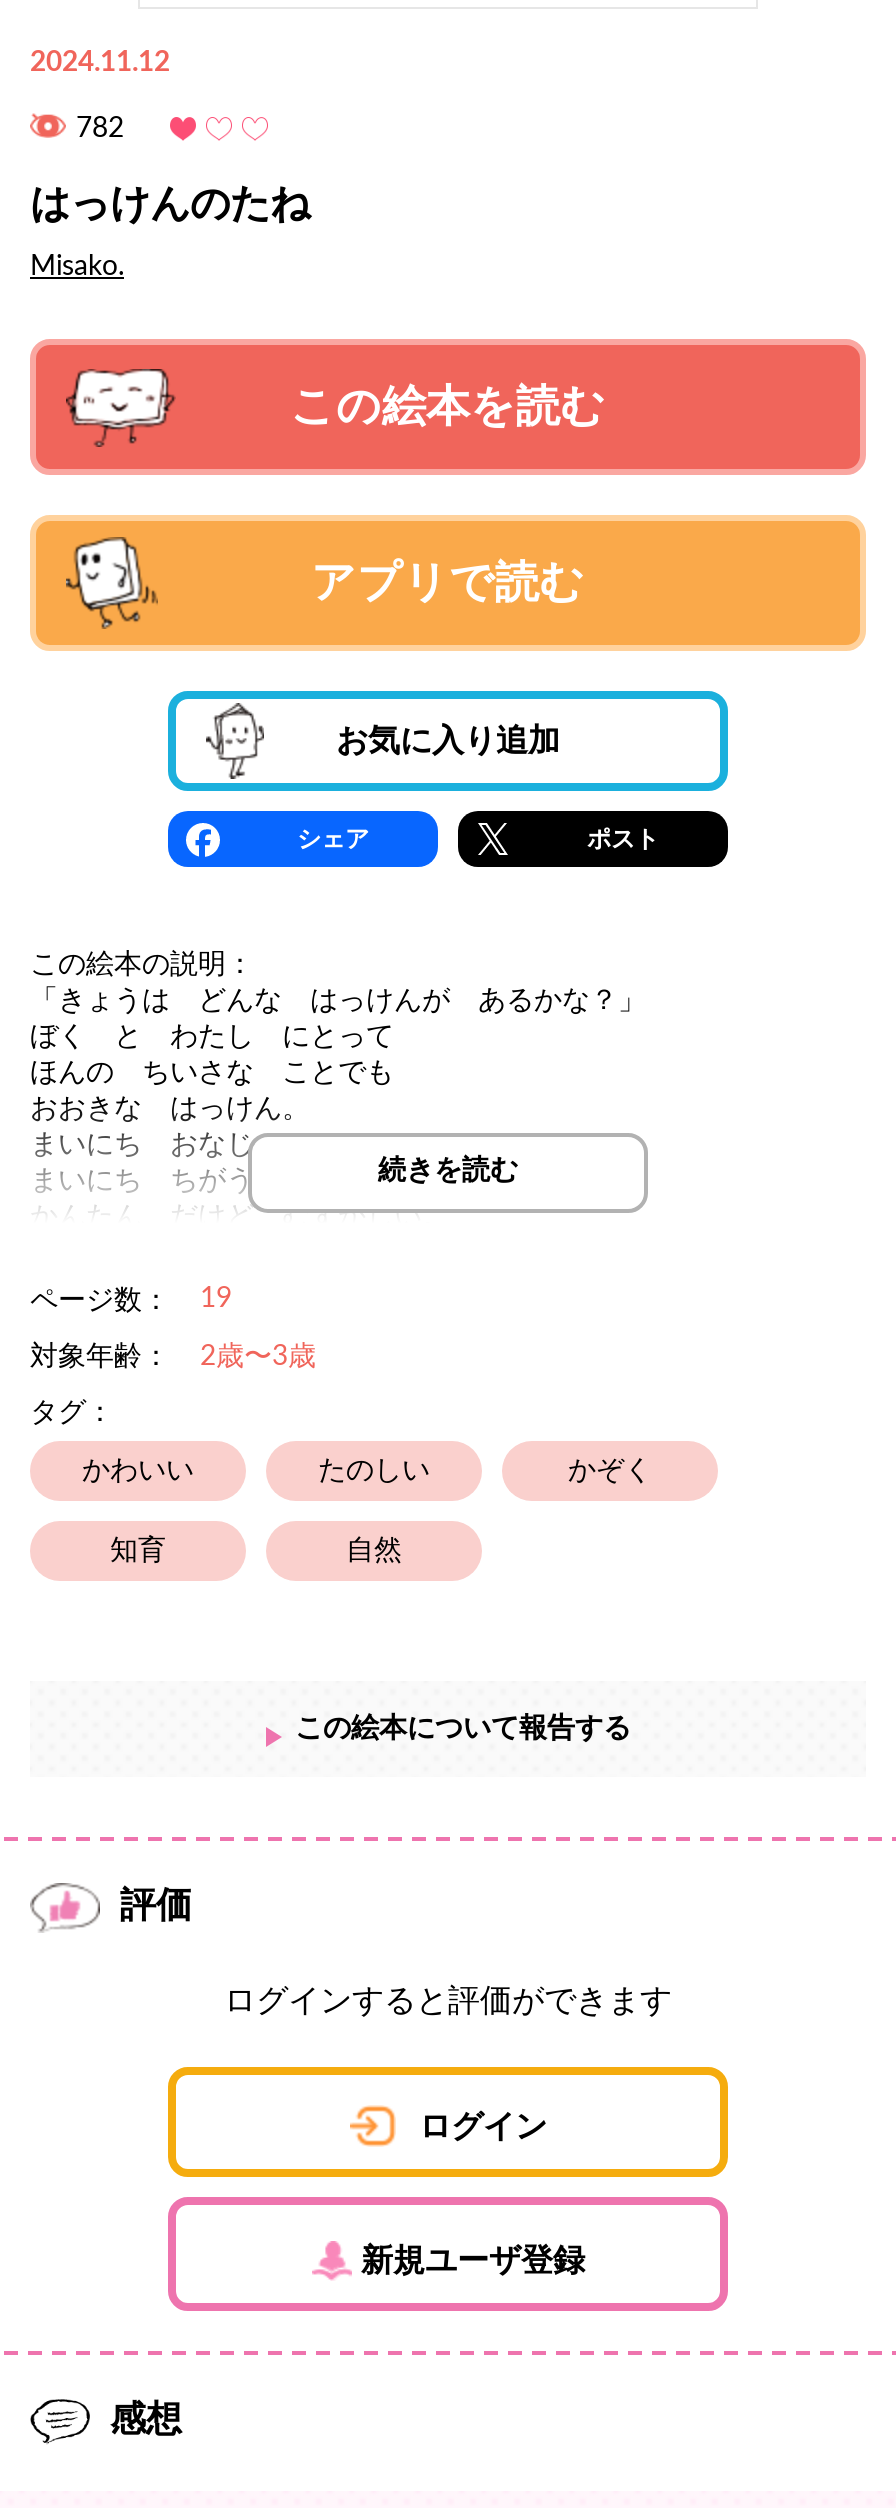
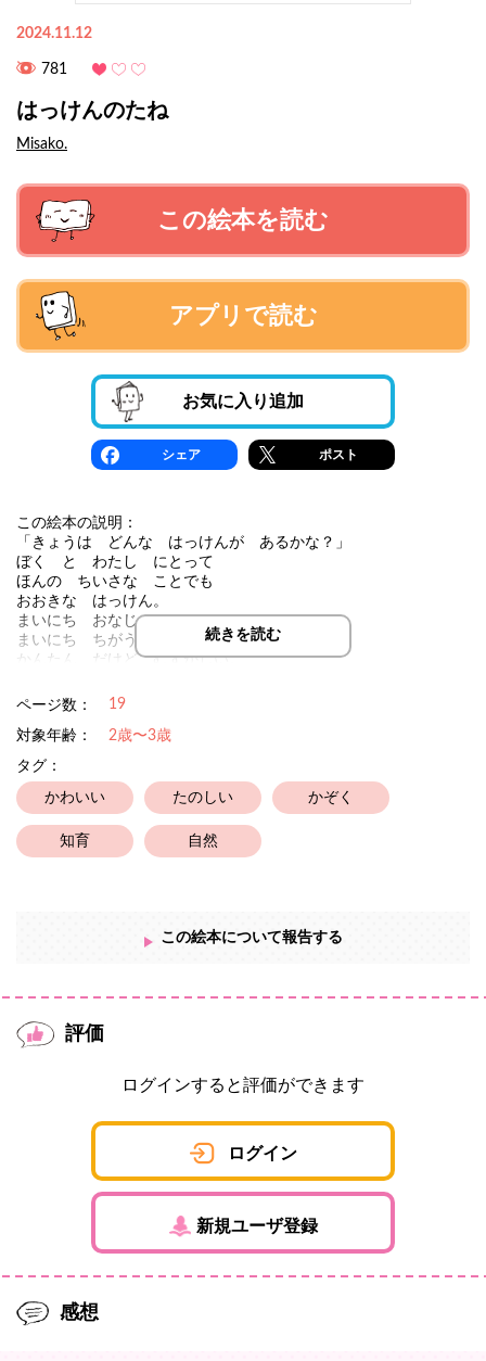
[76,115,124,143] 782 -> [41,62,67,77] 781

